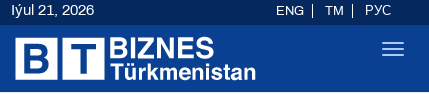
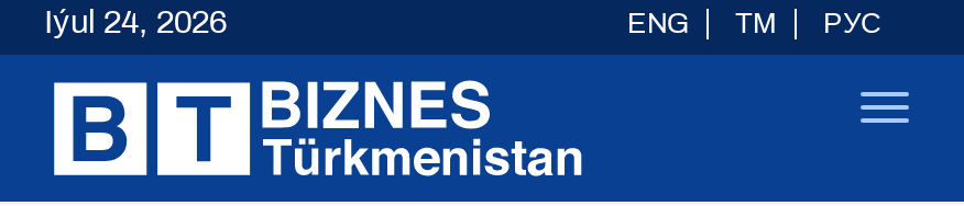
[11,2,94,18] Iýul 21, 2026 -> [44,4,227,39] Iýul 24, 2026

